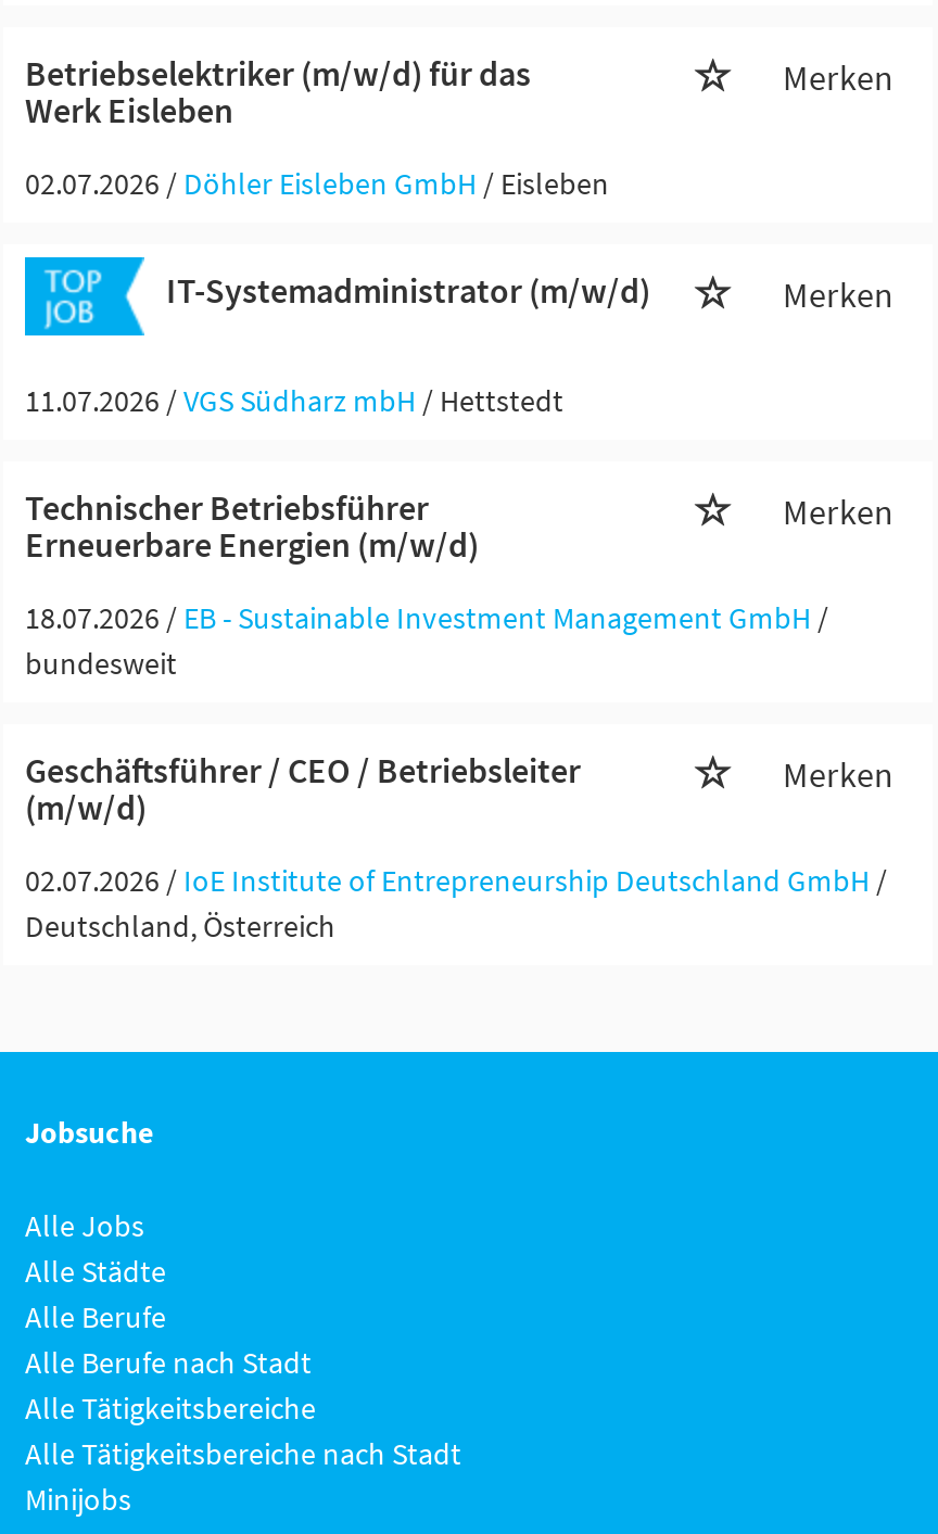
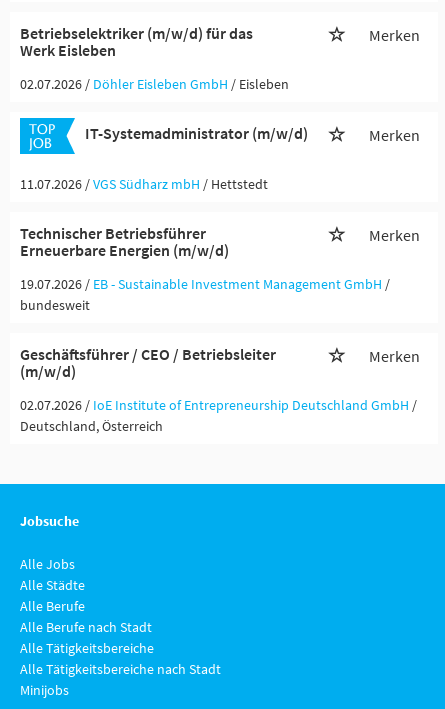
[25,598,828,637] 18.07.2026 / EB - Sustainable Investment Management GmbH / -> [20,275,390,293] 19.07.2026 / EB - Sustainable Investment Management GmbH /

